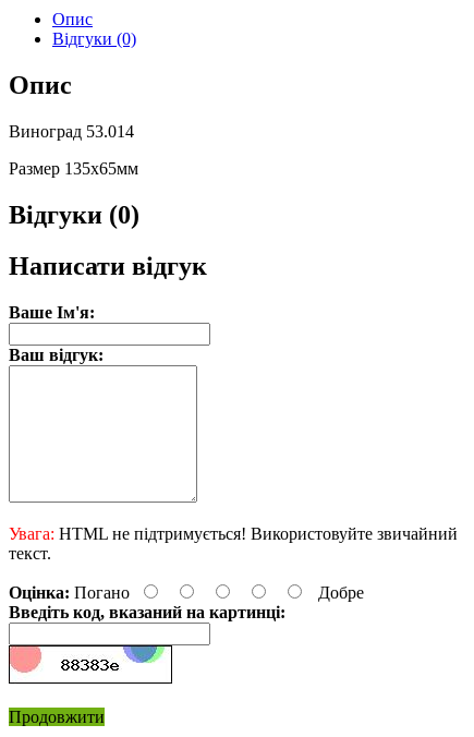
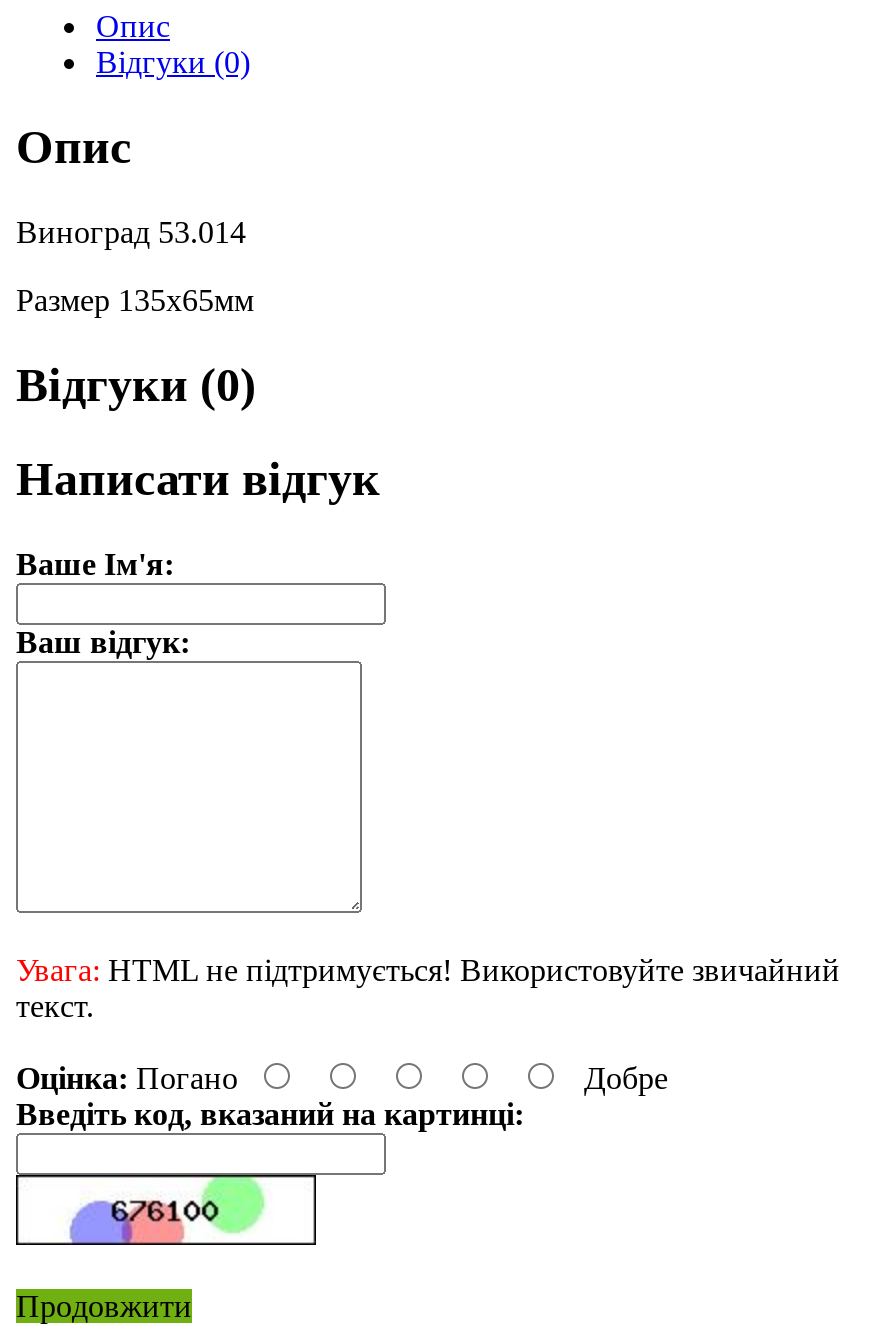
[9,645,166,684] [image] -> [16,1175,300,1245] [image]

